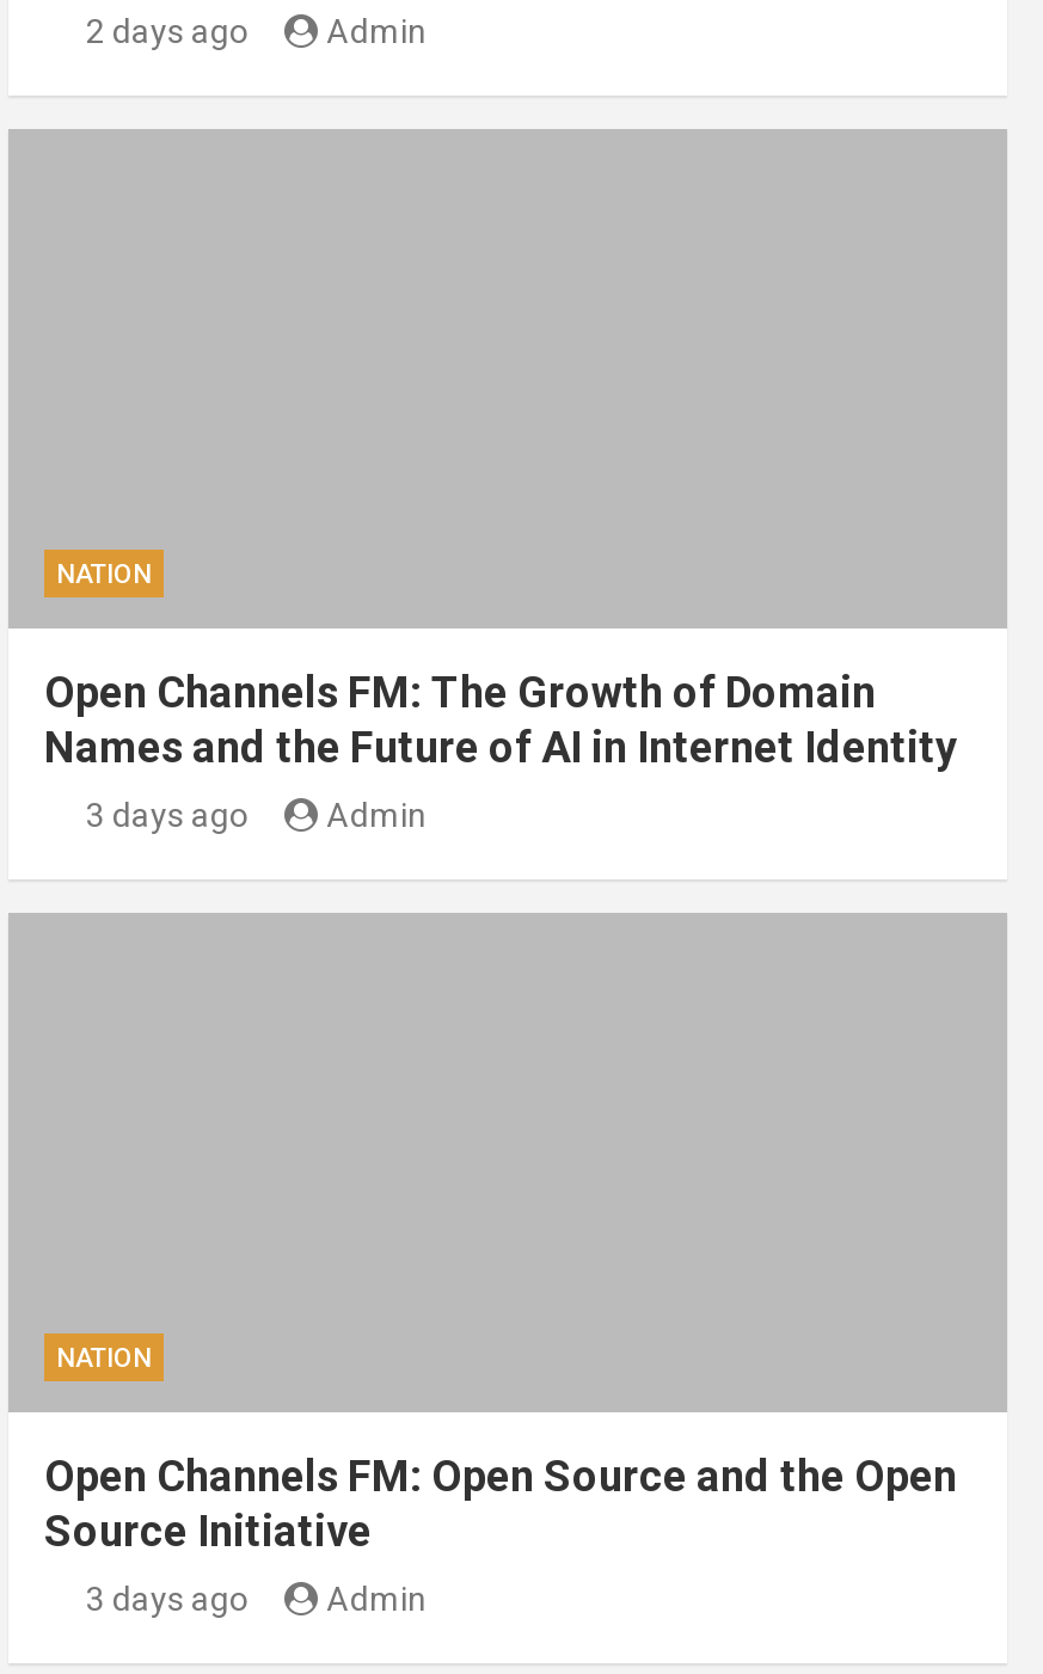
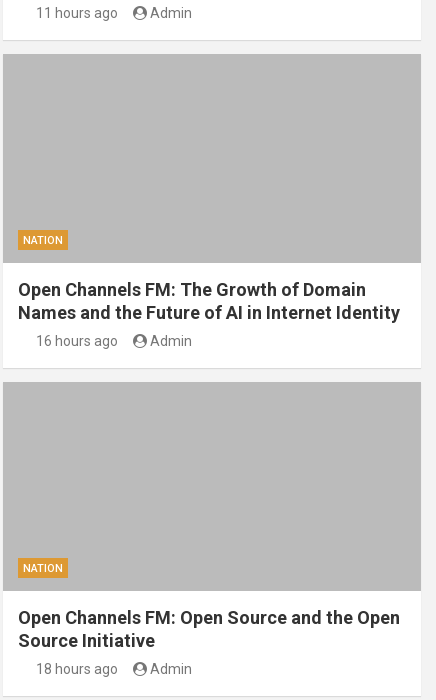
[86,11,249,49] 2 days ago -> [35,5,117,21] 11 hours ago
[86,795,249,833] 3 days ago -> [35,333,117,349] 16 hours ago
[86,1579,249,1617] 3 days ago -> [35,661,117,677] 18 hours ago

